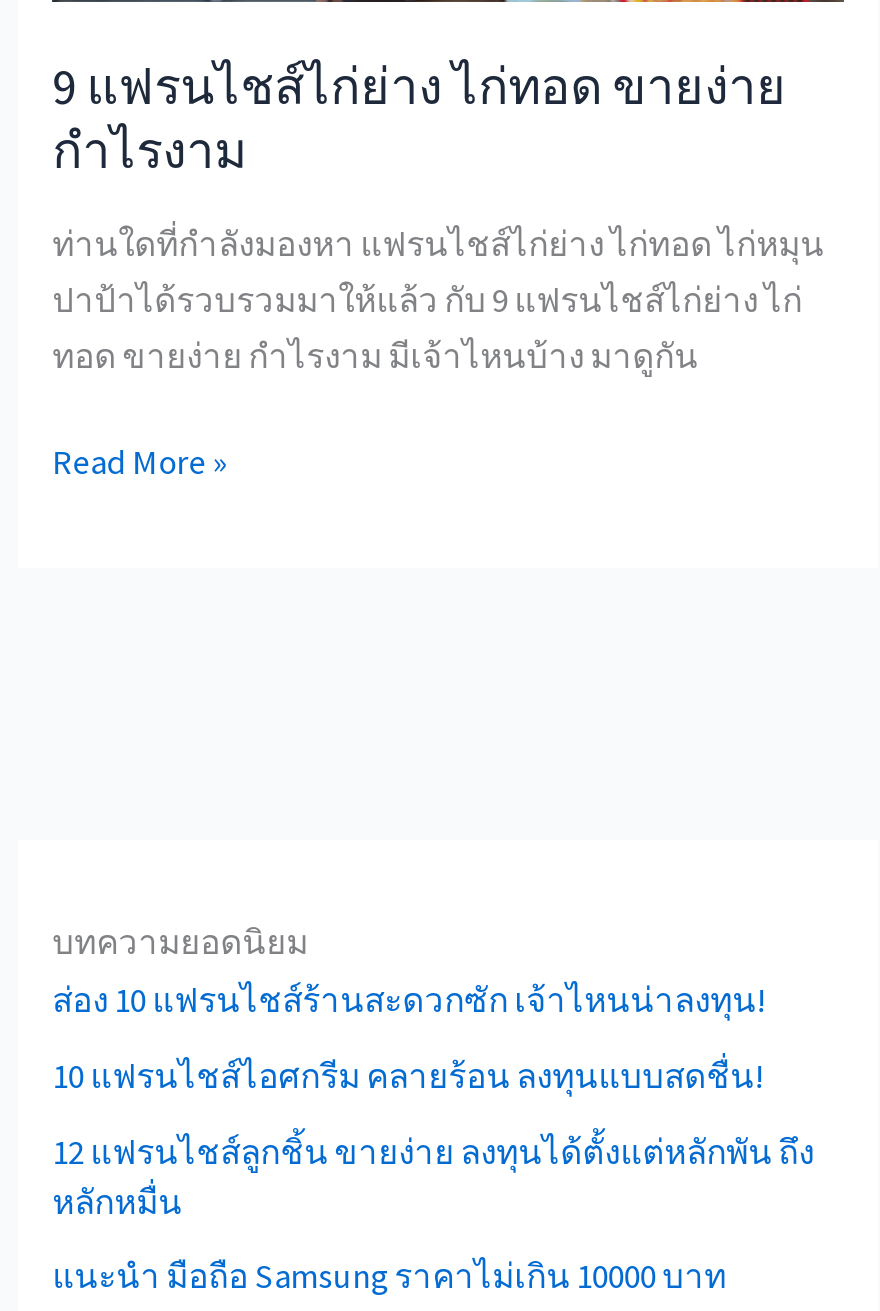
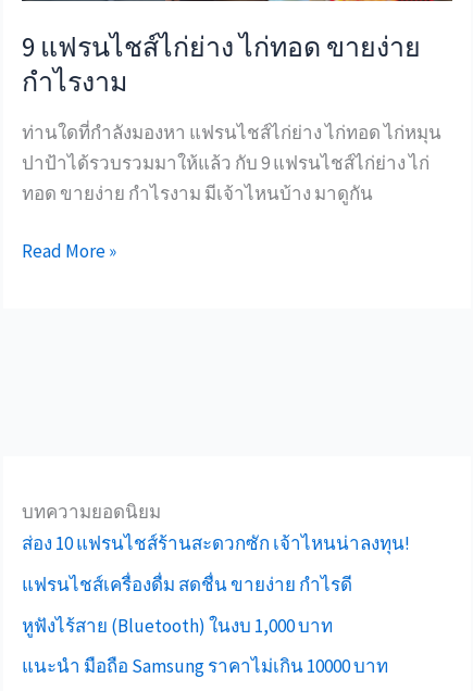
[52,1054,764,1098] 10 แฟรนไชส์ไอศกรีม คลายร้อน ลงทุนแบบสดชื่น! -> [22,572,353,596] แฟรนไชส์เครื่องดื่ม สดชื่น ขายง่าย กำไรดี
[52,1129,814,1223] 12 แฟรนไชส์ลูกชิ้น ขายง่าย ลงทุนได้ตั้งแต่หลักพัน ถึง | หลักหมื่น -> [22,613,333,637] หูฟังไร้สาย (Bluetooth) ในงบ 1,000 บาท

